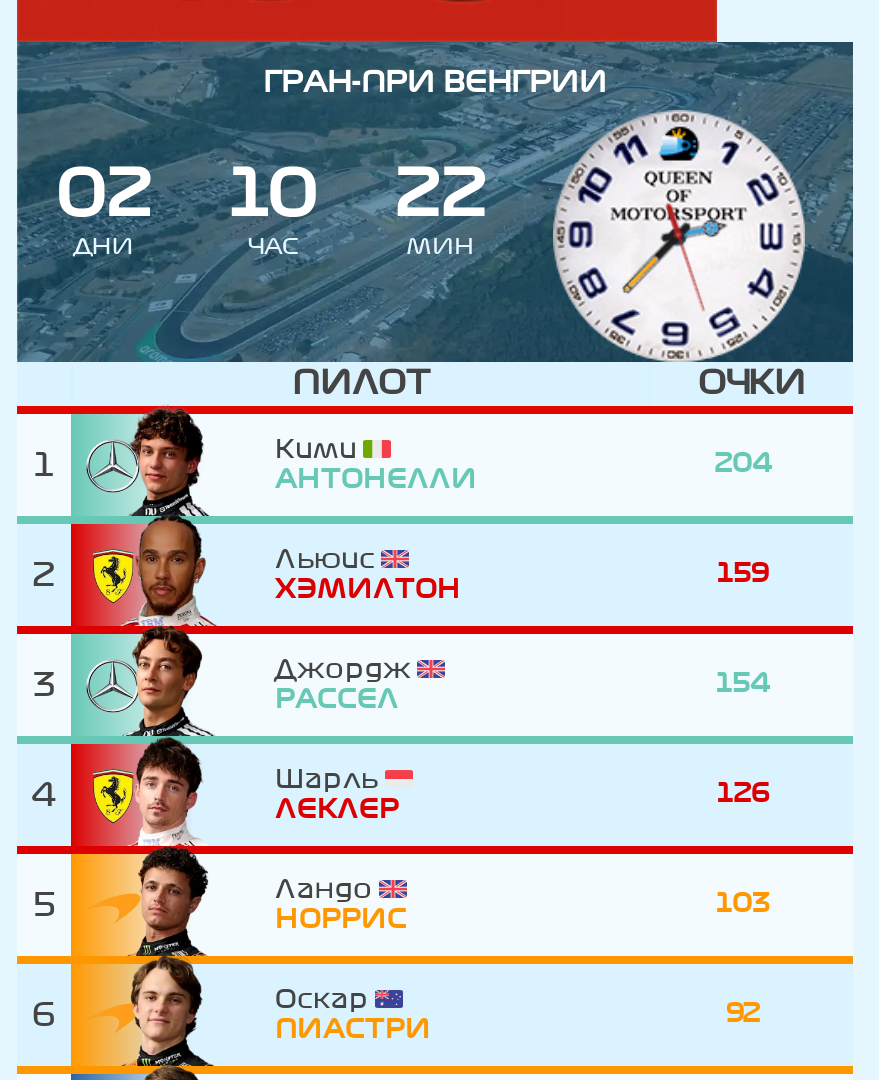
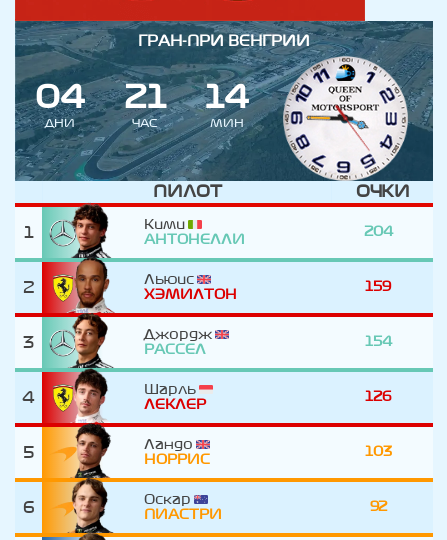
[56,165,152,227] 02 -> [35,82,85,113] 04
[229,165,317,227] 10 -> [124,82,166,113] 21
[394,165,486,227] 22 -> [205,82,249,113] 14
[601,204,727,310] [image] -> [306,102,370,150] [image]

